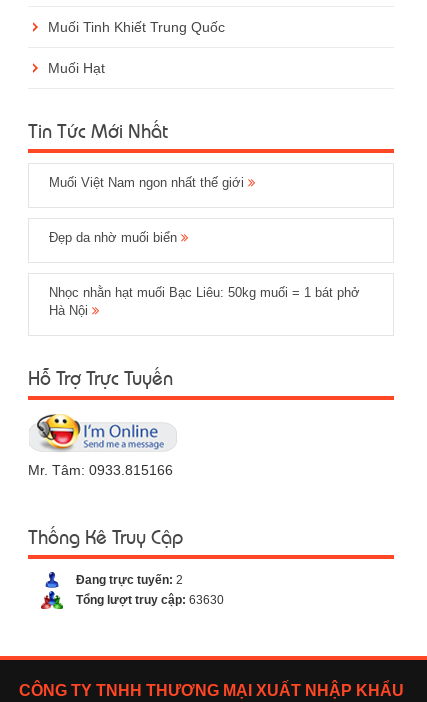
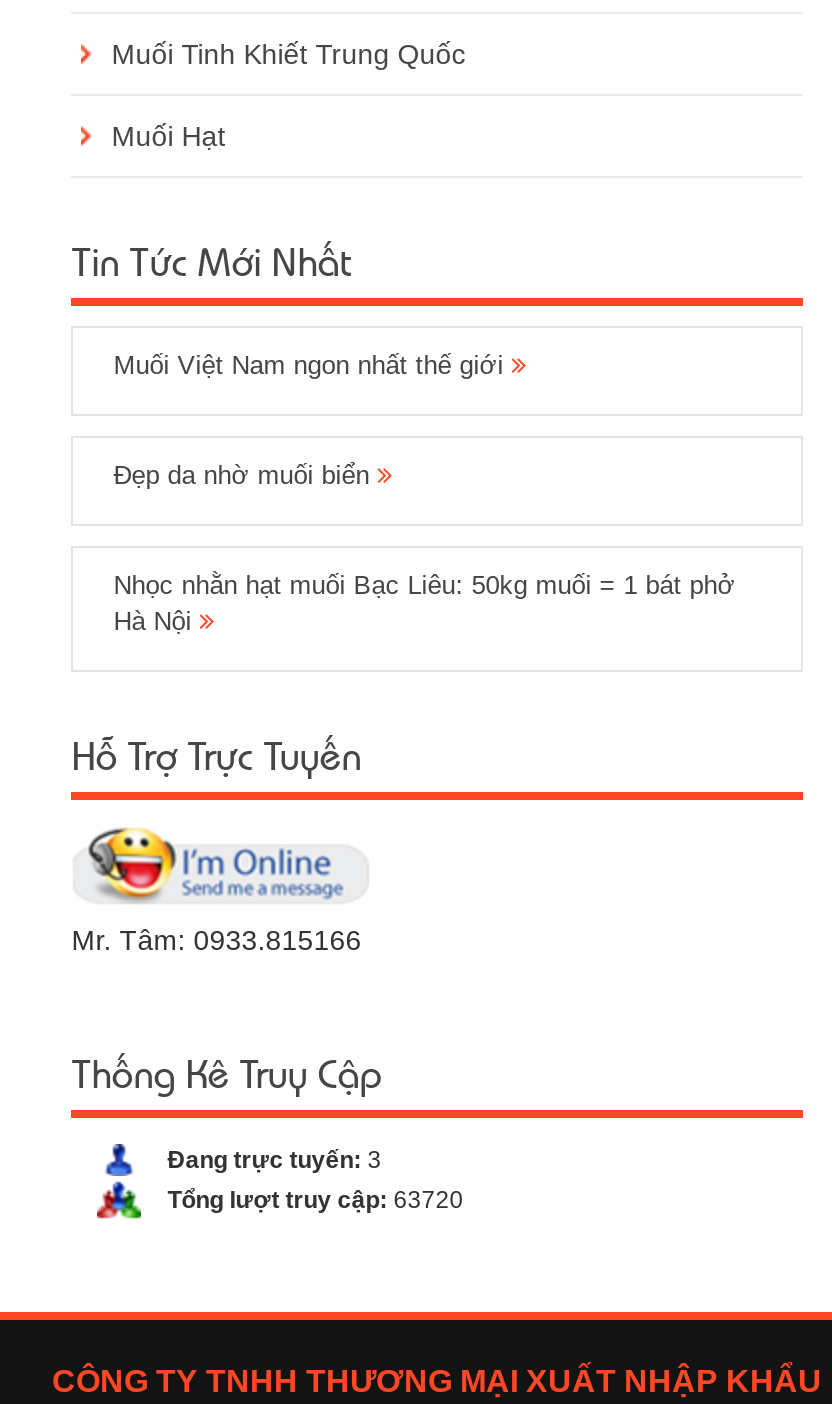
[76,573,183,587] Đang trực tuyến: 2 -> [167,1146,381,1174] Đang trực tuyến: 3
[76,593,224,607] Tổng lượt truy cập: 63630 -> [167,1186,463,1214] Tổng lượt truy cập: 63720

